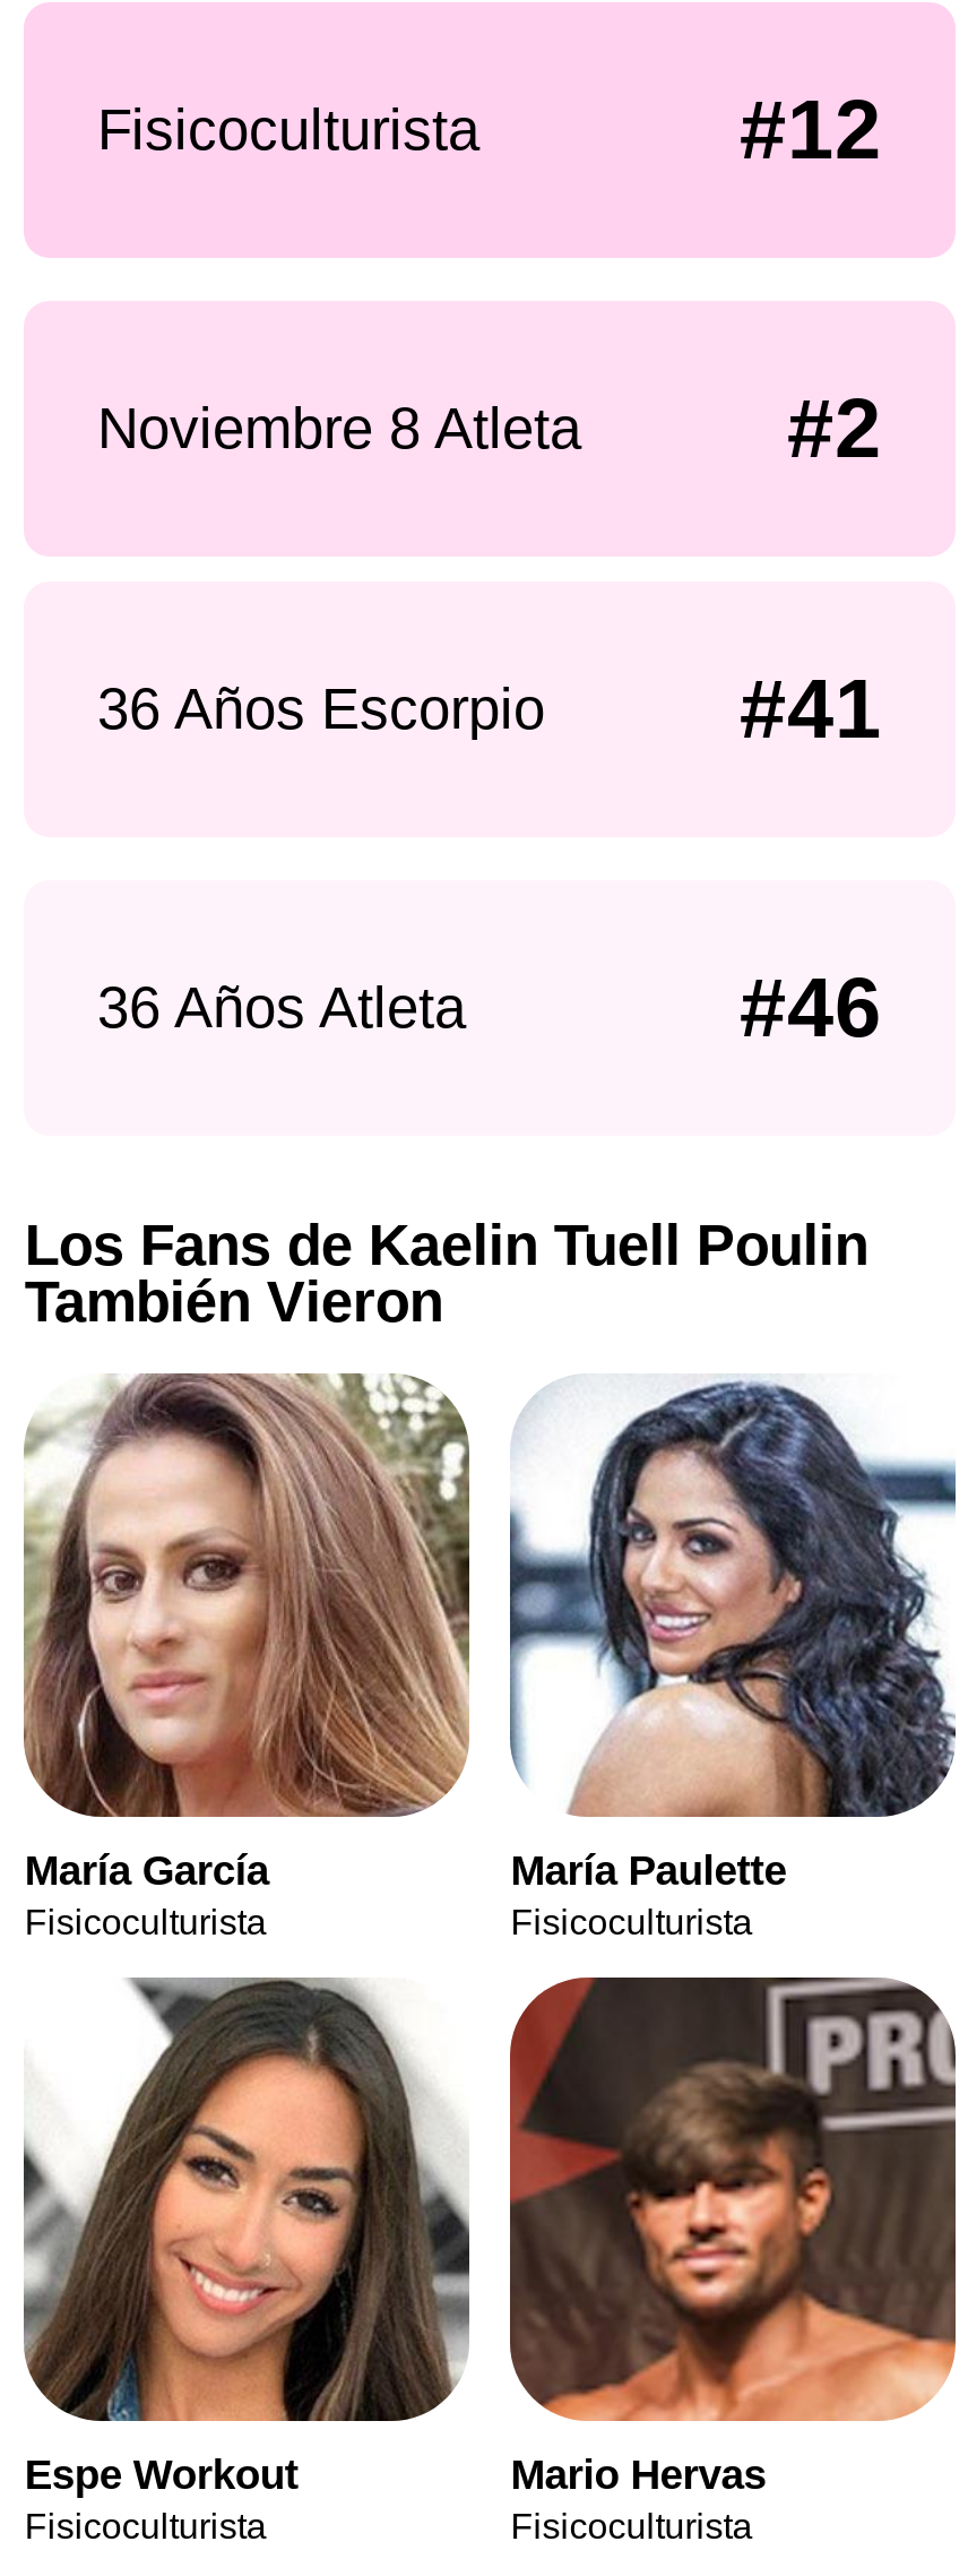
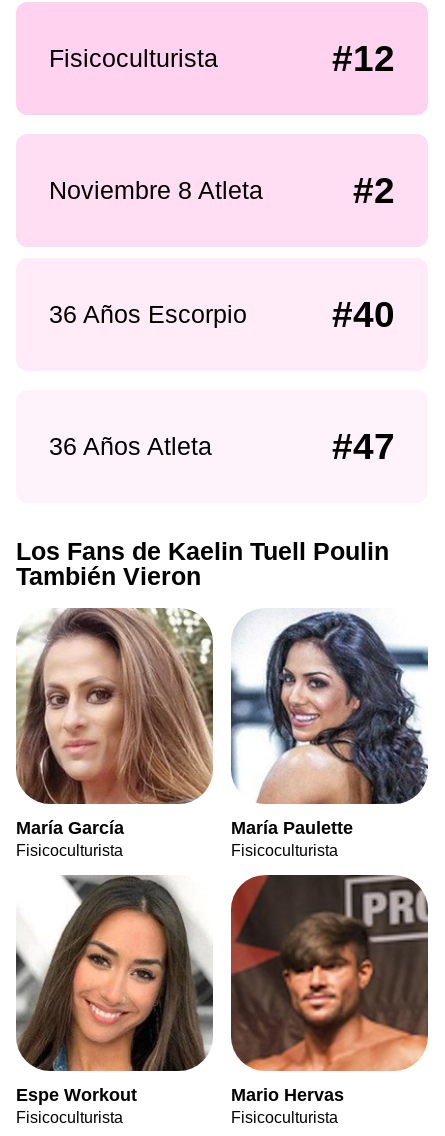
[740,664,882,756] #41 -> [332,294,395,335] #40
[740,961,882,1054] #46 -> [332,426,395,467] #47

